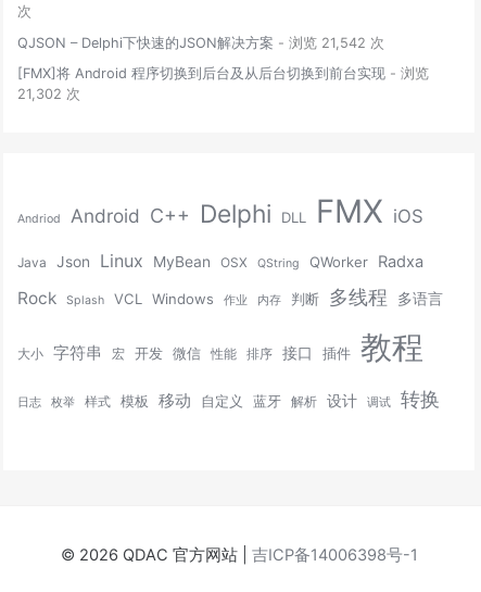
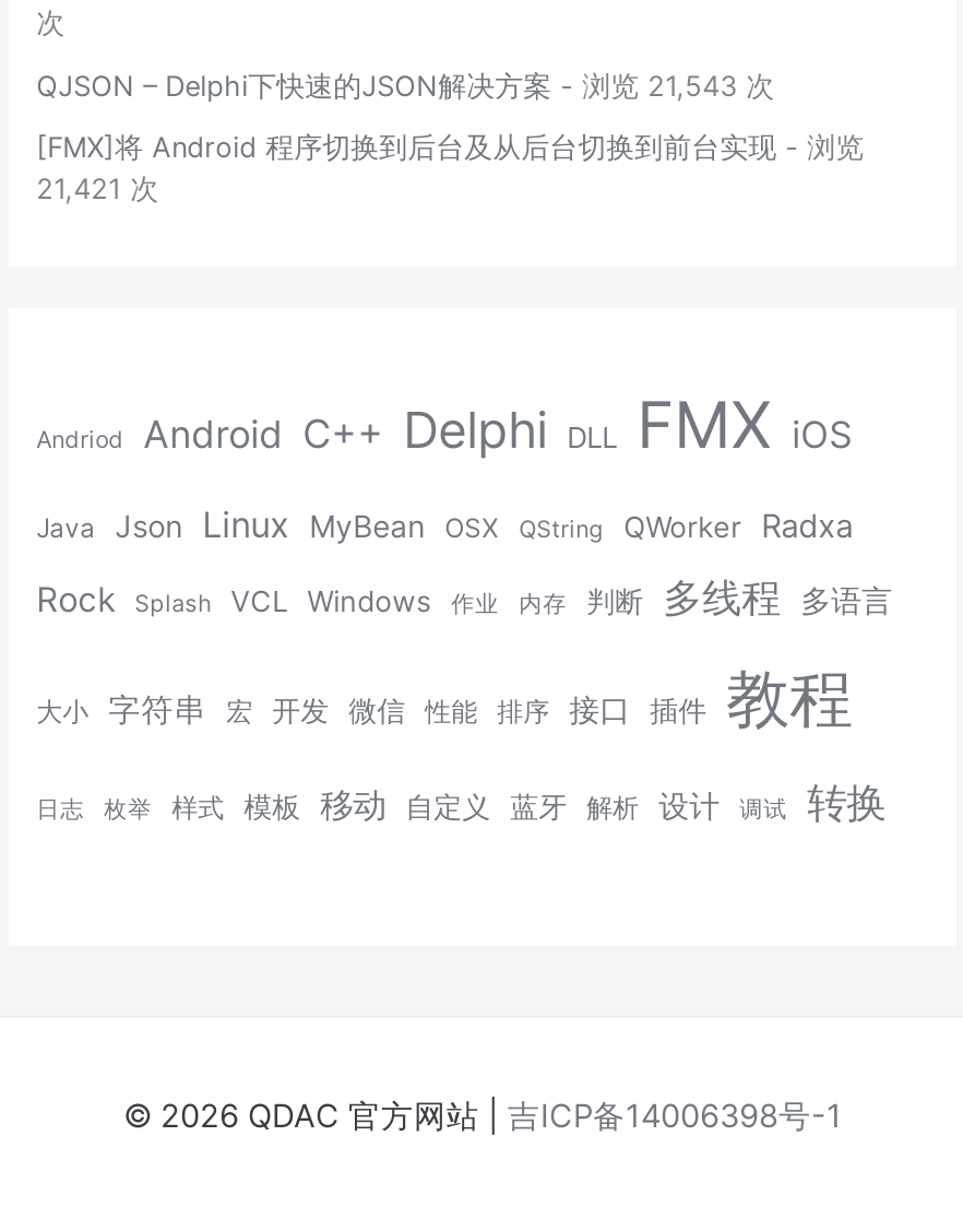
[17,34,384,51] QJSON – Delphi下快速的JSON解决方案- 浏览 21,542 次 -> [36,69,775,102] QJSON – Delphi下快速的JSON解决方案- 浏览 21,543 次
[17,86,80,102] 21,302 次 -> [36,173,159,206] 21,421 次

